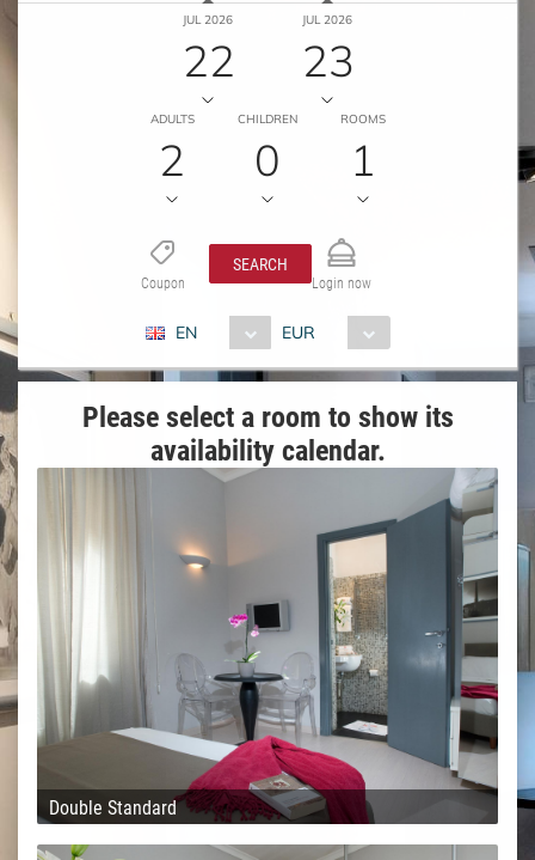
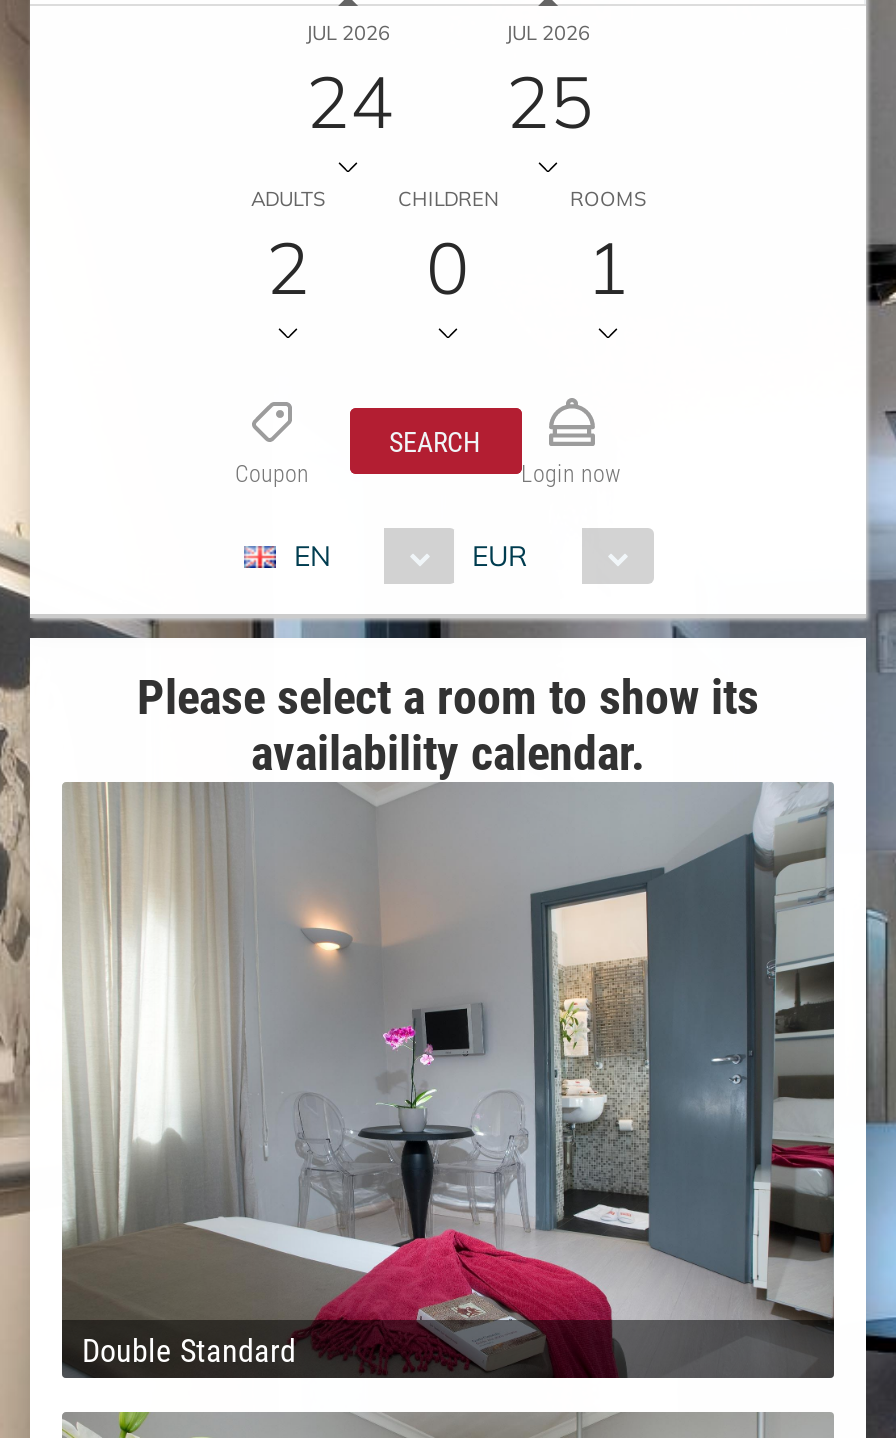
[183,32,235,87] 22 -> [306,54,394,146] 24
[302,32,355,87] 23 -> [506,54,594,146] 25

